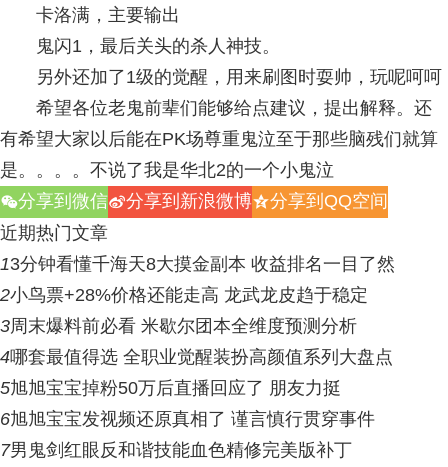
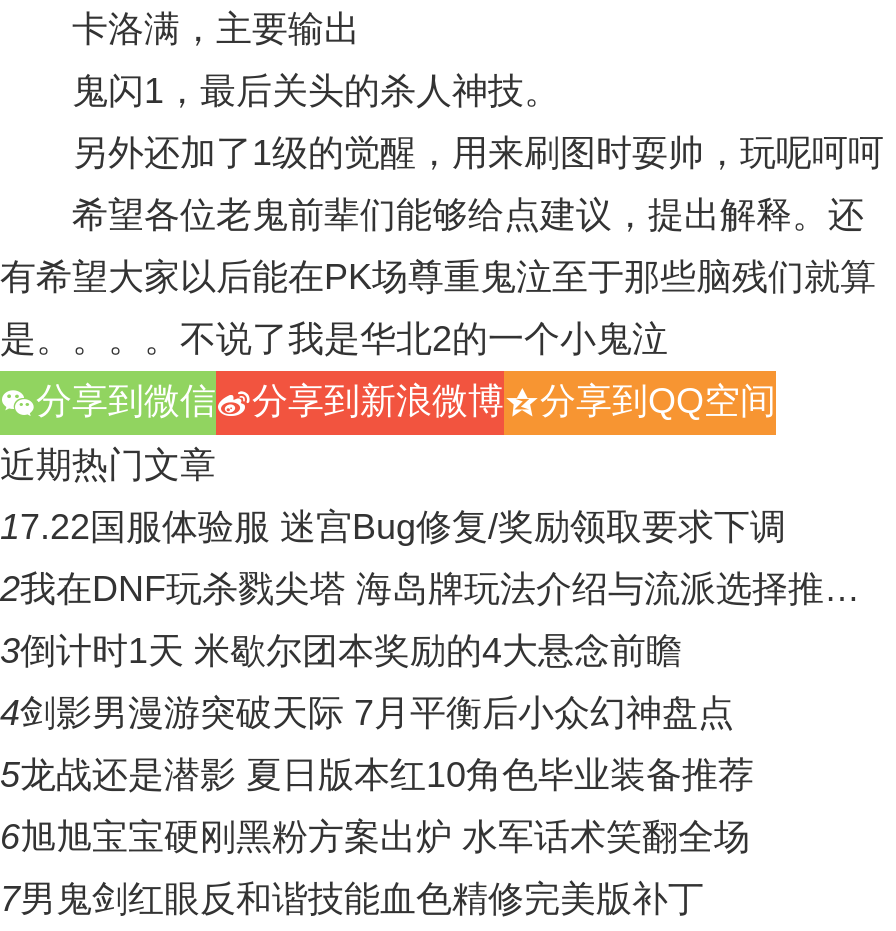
[0,254,395,274] 13分钟看懂千海天8大摸金副本 收益排名一目了然 -> [0,508,786,548] 17.22国服体验服 迷宫Bug修复/奖励领取要求下调
[0,285,368,305] 2小鸟票+28%价格还能走高 龙武龙皮趋于稳定 -> [0,570,860,610] 2我在DNF玩杀戮尖塔 海岛牌玩法介绍与流派选择推…
[0,316,357,336] 3周末爆料前必看 米歇尔团本全维度预测分析 -> [0,632,682,672] 3倒计时1天 米歇尔团本奖励的4大悬念前瞻
[0,347,393,367] 4哪套最值得选 全职业觉醒装扮高颜值系列大盘点 -> [0,694,734,734] 4剑影男漫游突破天际 7月平衡后小众幻神盘点
[0,378,341,398] 5旭旭宝宝掉粉50万后直播回应了 朋友力挺 -> [0,756,754,796] 5龙战还是潜影 夏日版本红10角色毕业装备推荐
[0,409,375,429] 6旭旭宝宝发视频还原真相了 谨言慎行贯穿事件 -> [0,818,750,858] 6旭旭宝宝硬刚黑粉方案出炉 水军话术笑翻全场

